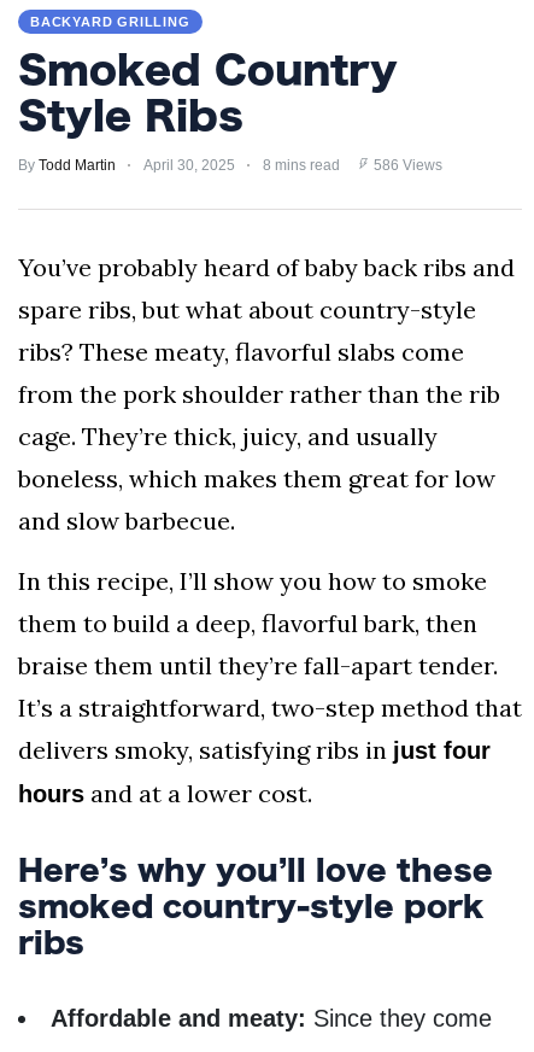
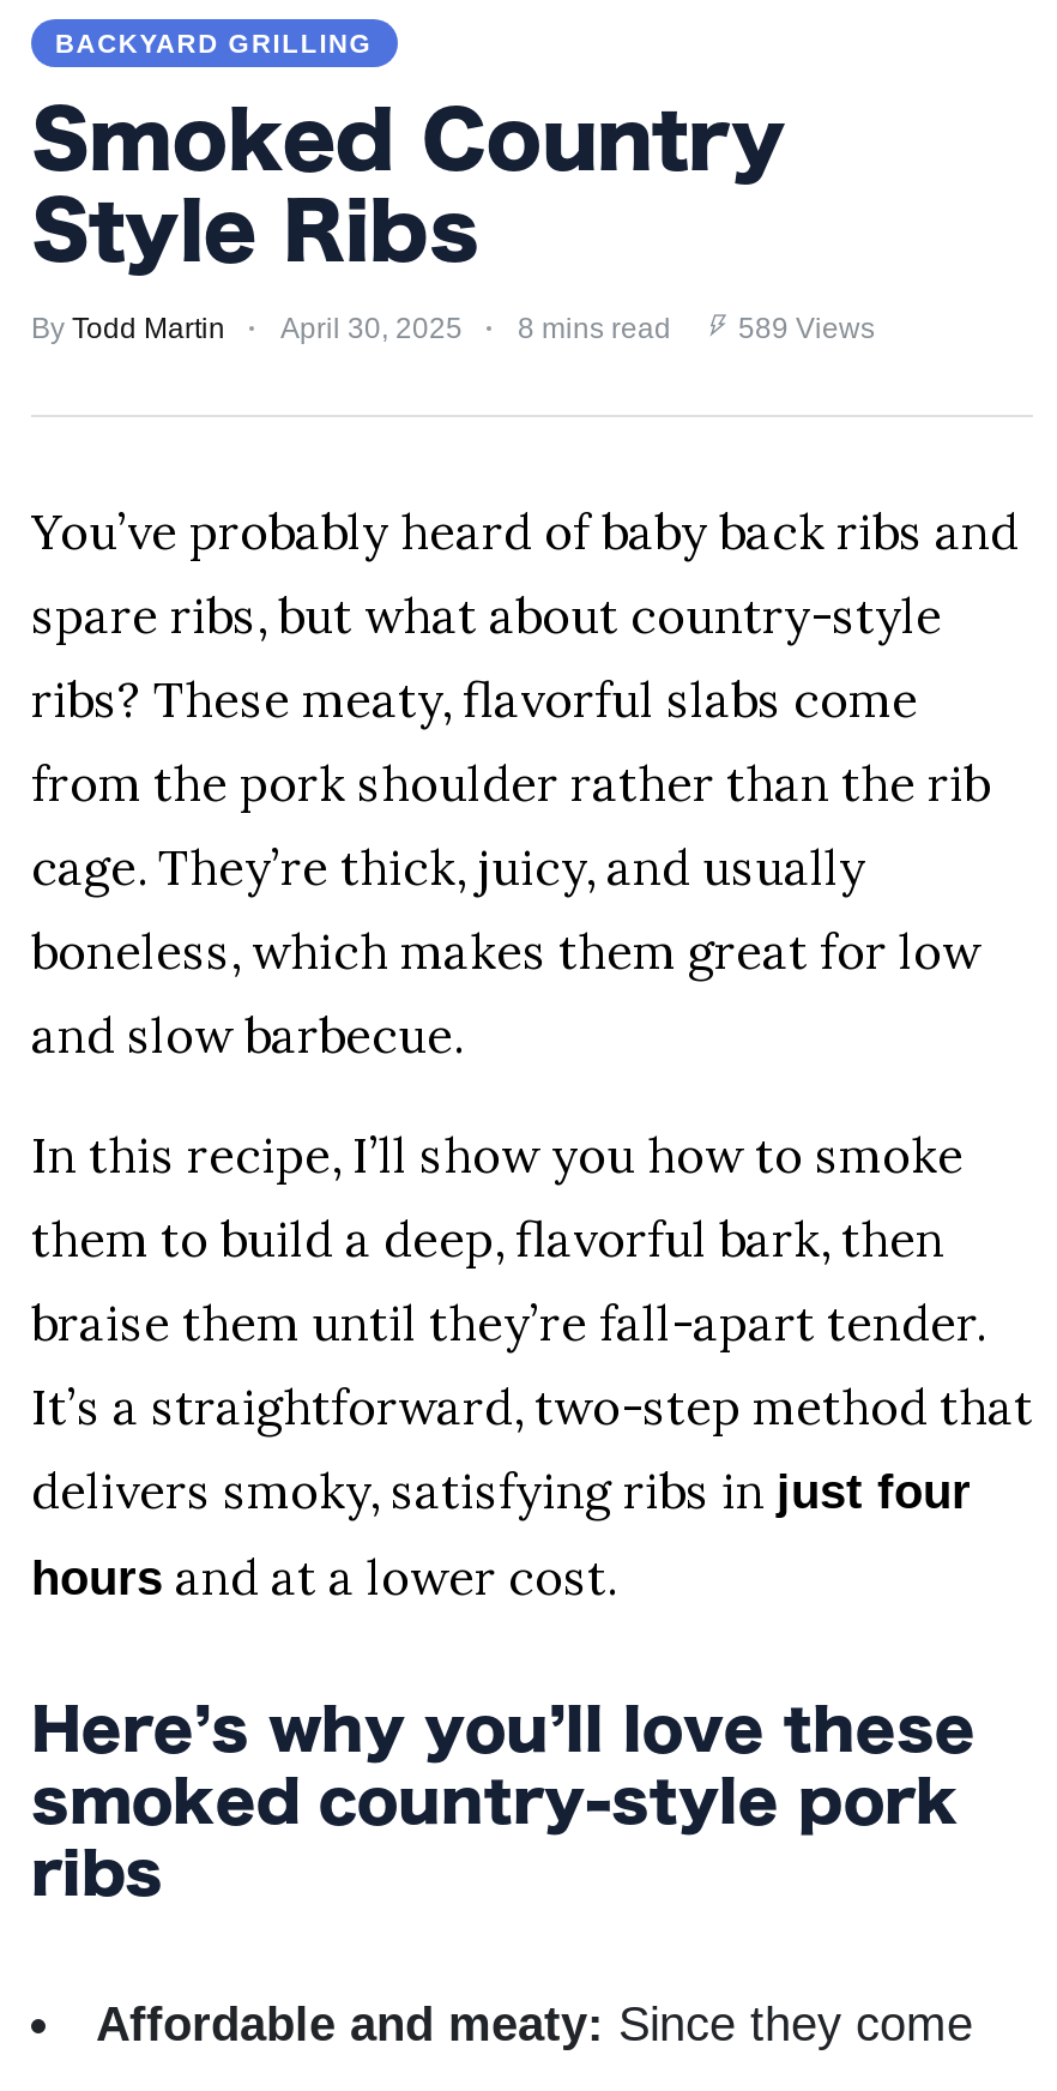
[374,157,442,174] 586 Views -> [738,312,875,345] 589 Views

